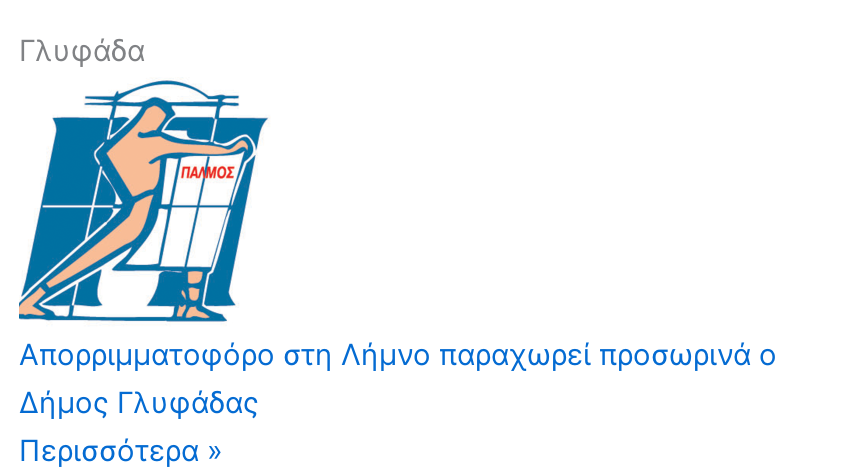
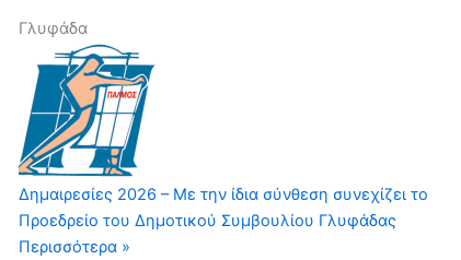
[19,338,777,422] Απορριμματοφόρο στη Λήμνο παραχωρεί προσωρινά ο | Δήμος Γλυφάδας -> [19,185,428,231] Δημαιρεσίες 2026 – Με την ίδια σύνθεση συνεχίζει το | Προεδρείο του Δημοτικού Συμβουλίου Γλυφάδας

